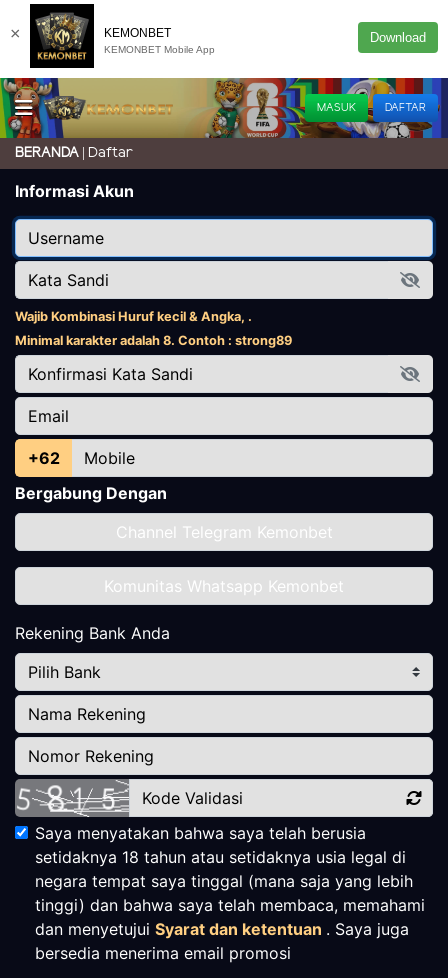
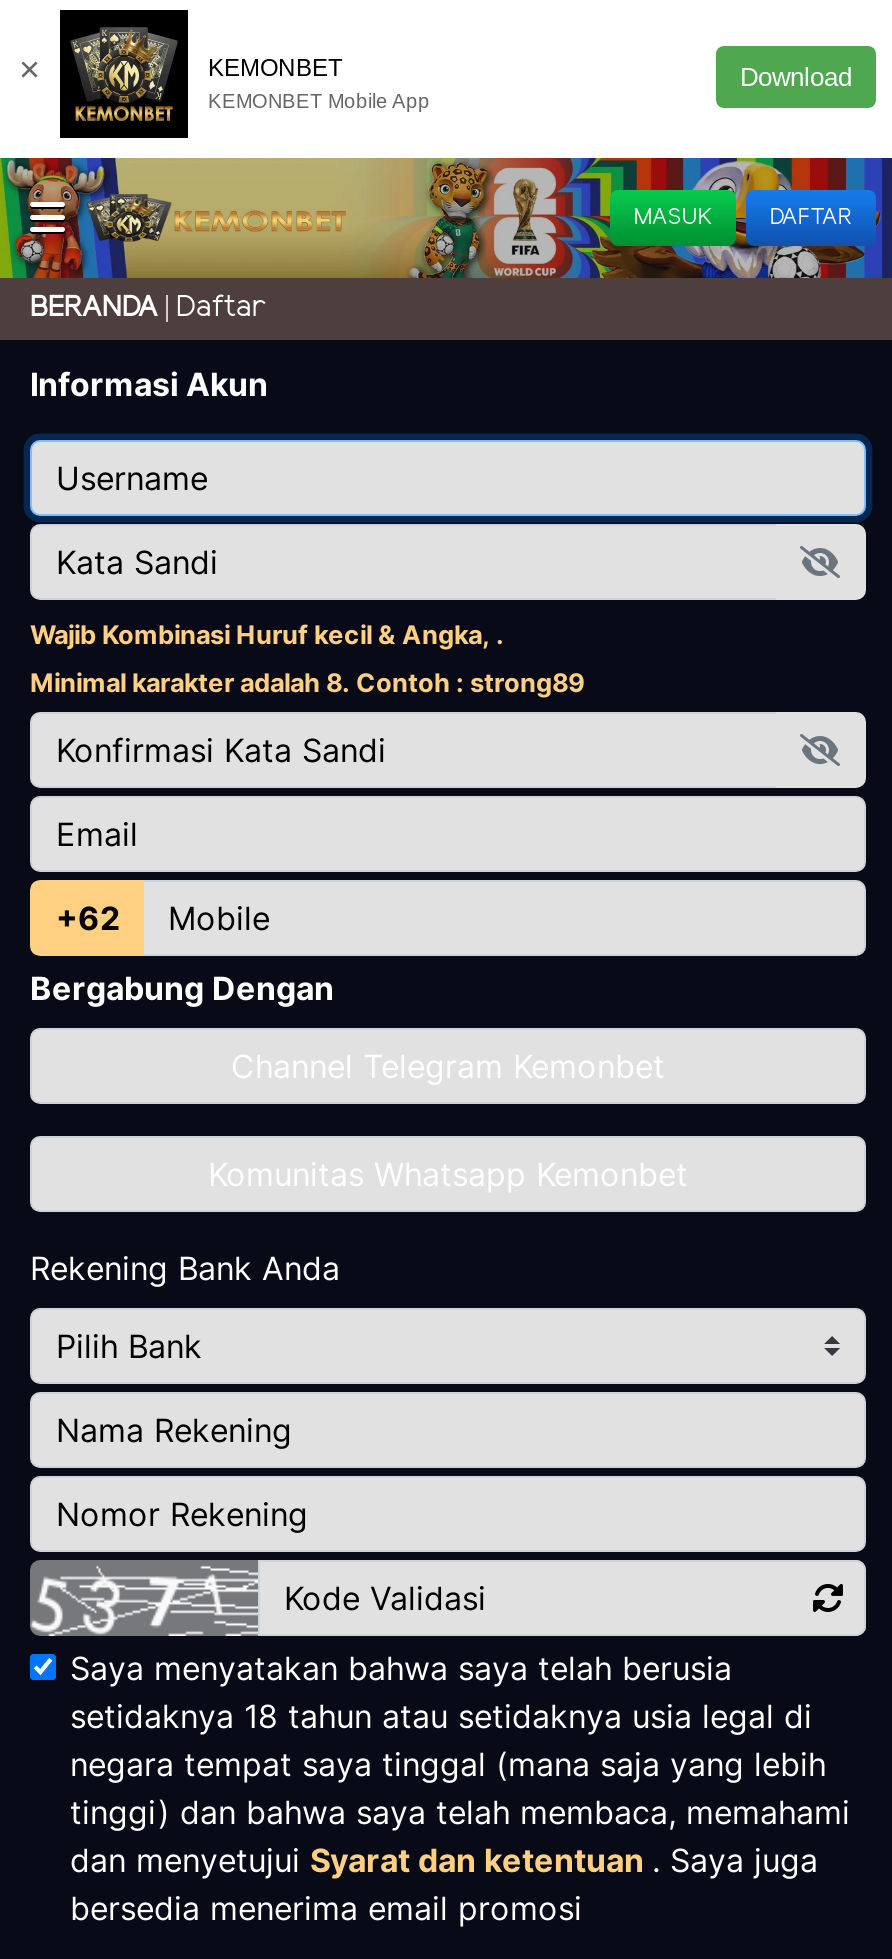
[17,780,128,817] [image] -> [32,1566,258,1634] [image]

